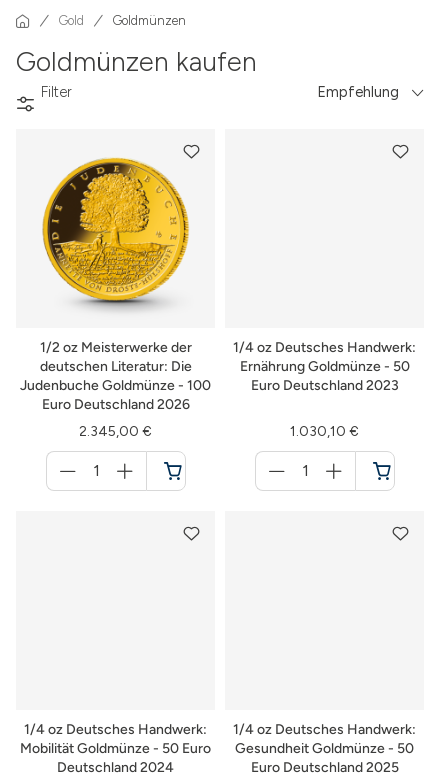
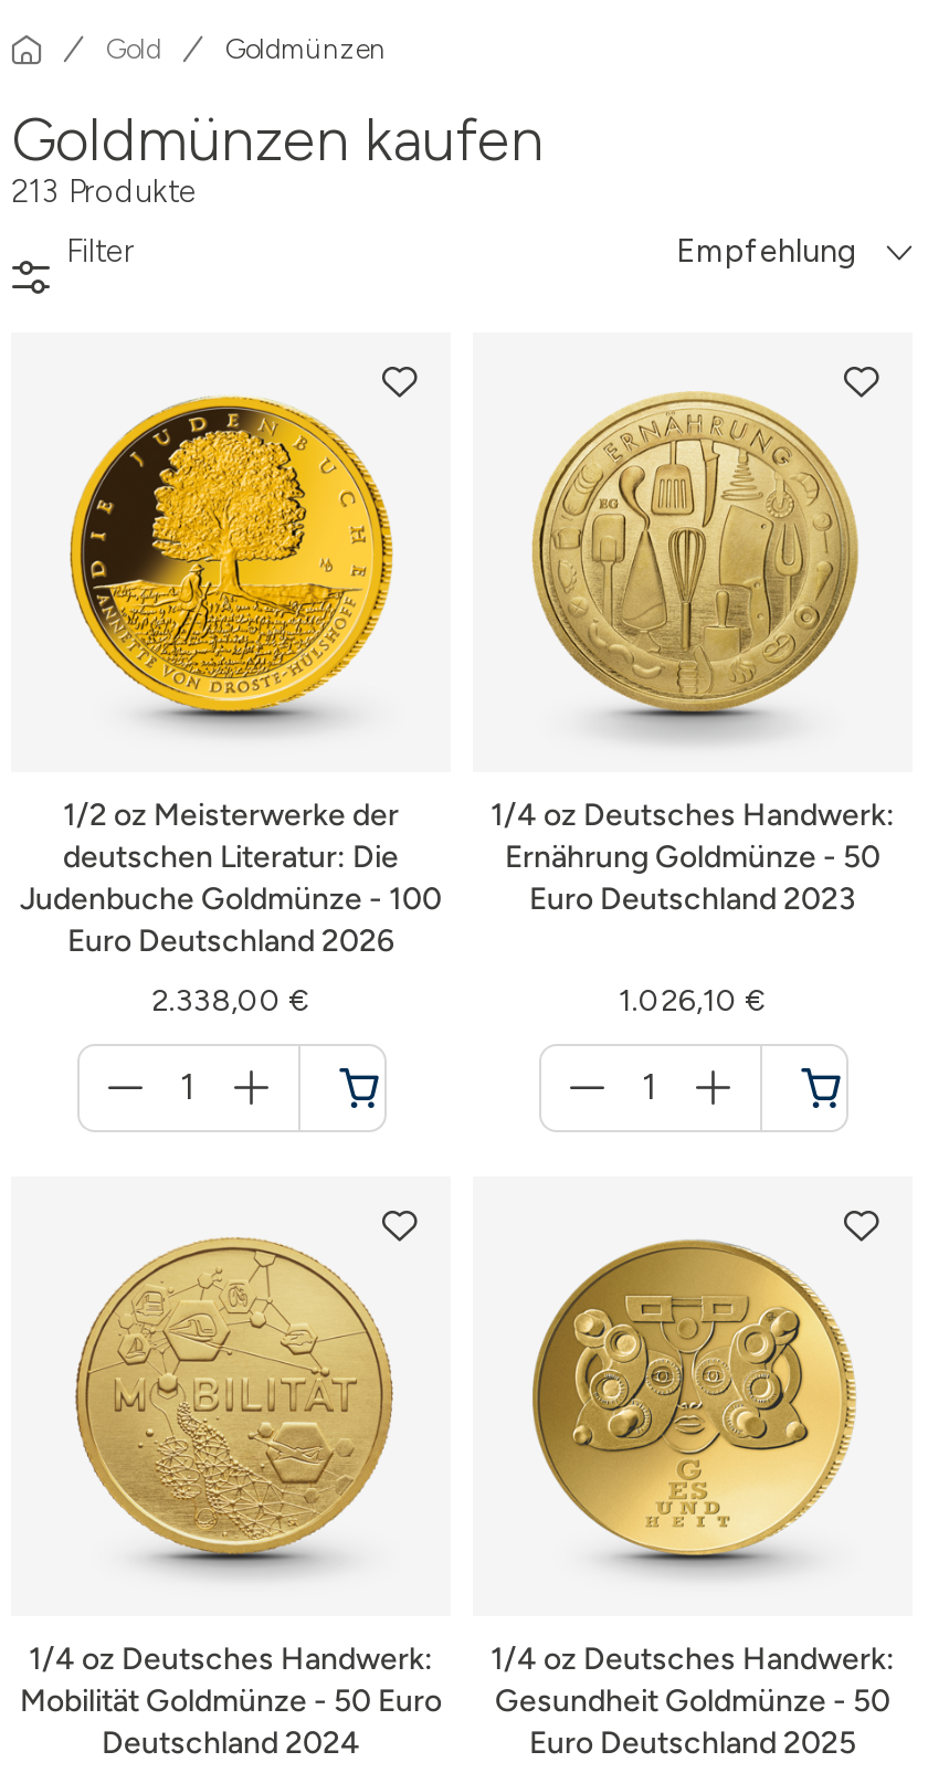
none -> [11,171,197,211] 213 Produkte
none -> [530,390,860,741] [image]
[79,423,152,440] 2.345,00 € -> [151,982,310,1020] 2.338,00 €
[290,423,359,440] 1.030,10 € -> [619,982,767,1020] 1.026,10 €
none -> [73,1236,396,1576] [image]
none -> [530,1238,857,1576] [image]

